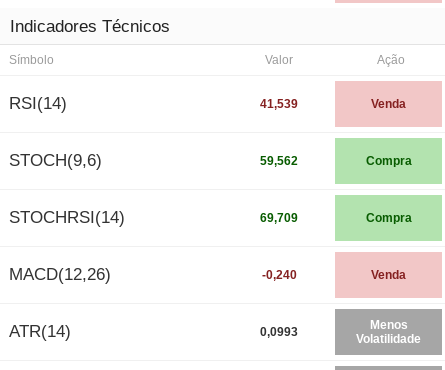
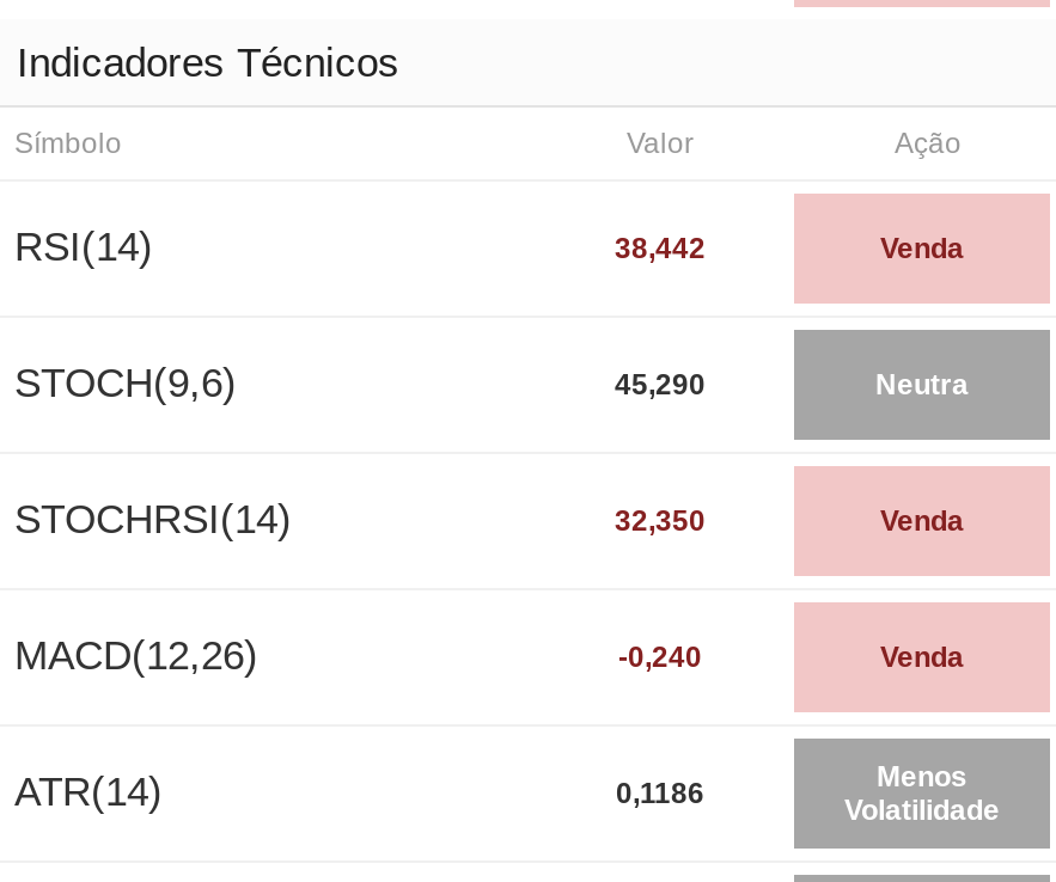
[260,97,298,111] 41,539 -> [615,232,706,266] 38,442
[260,154,411,168] 59,562 | Compra -> [615,368,969,402] 45,290 | Neutra
[260,211,411,225] 69,709 | Compra -> [615,505,964,538] 32,350 | Venda
[260,325,298,339] 0,0993 -> [616,777,704,811] 0,1186

